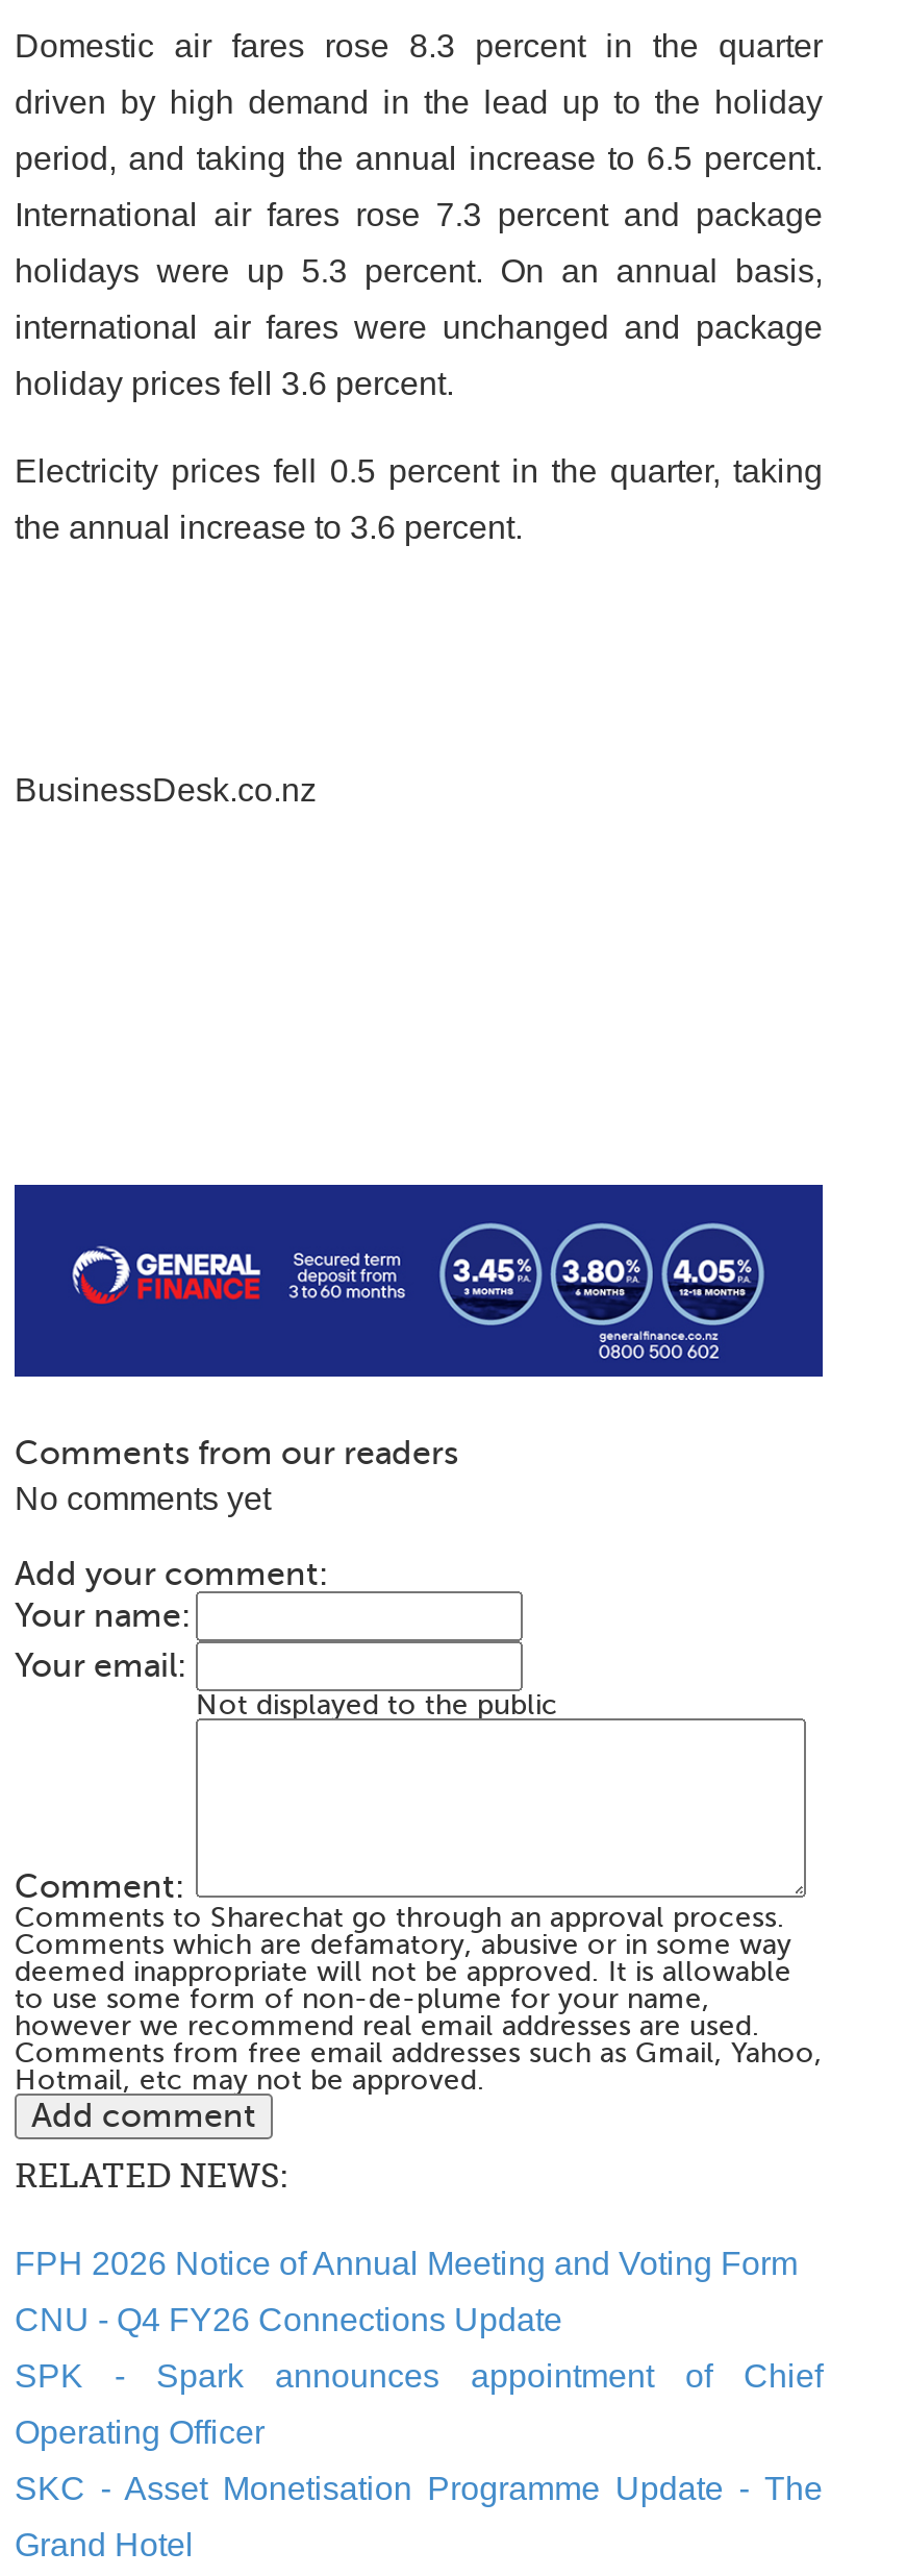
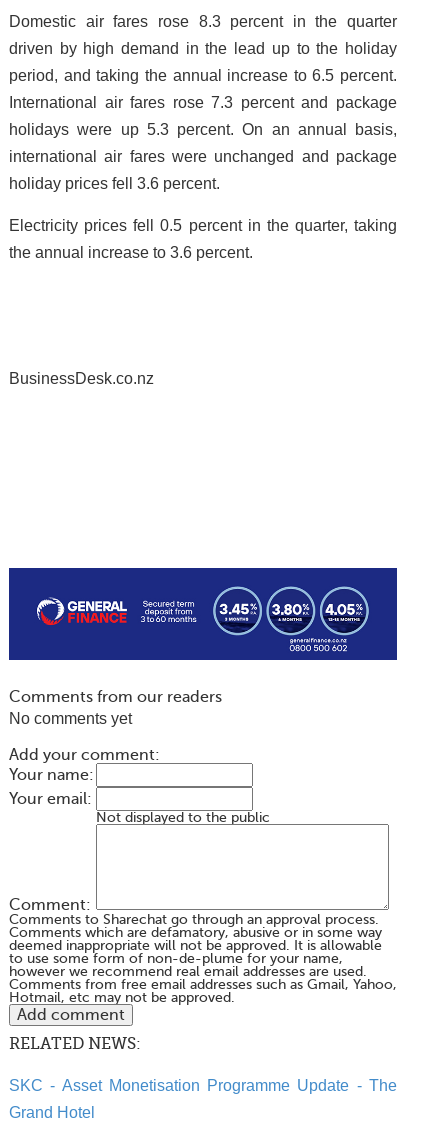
[15,2246,823,2450] FPH 2026 Notice of Annual Meeting and Voting Form | CNU - Q4 FY26 Connections Update | SPK - Spark announces appointment of Chief | Operating Officer -> none

